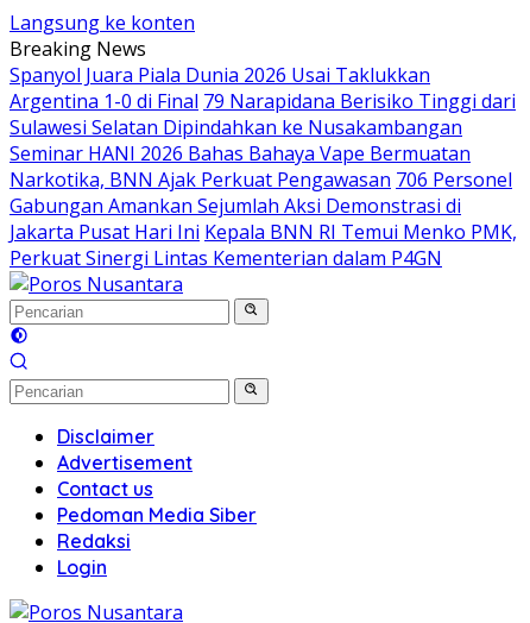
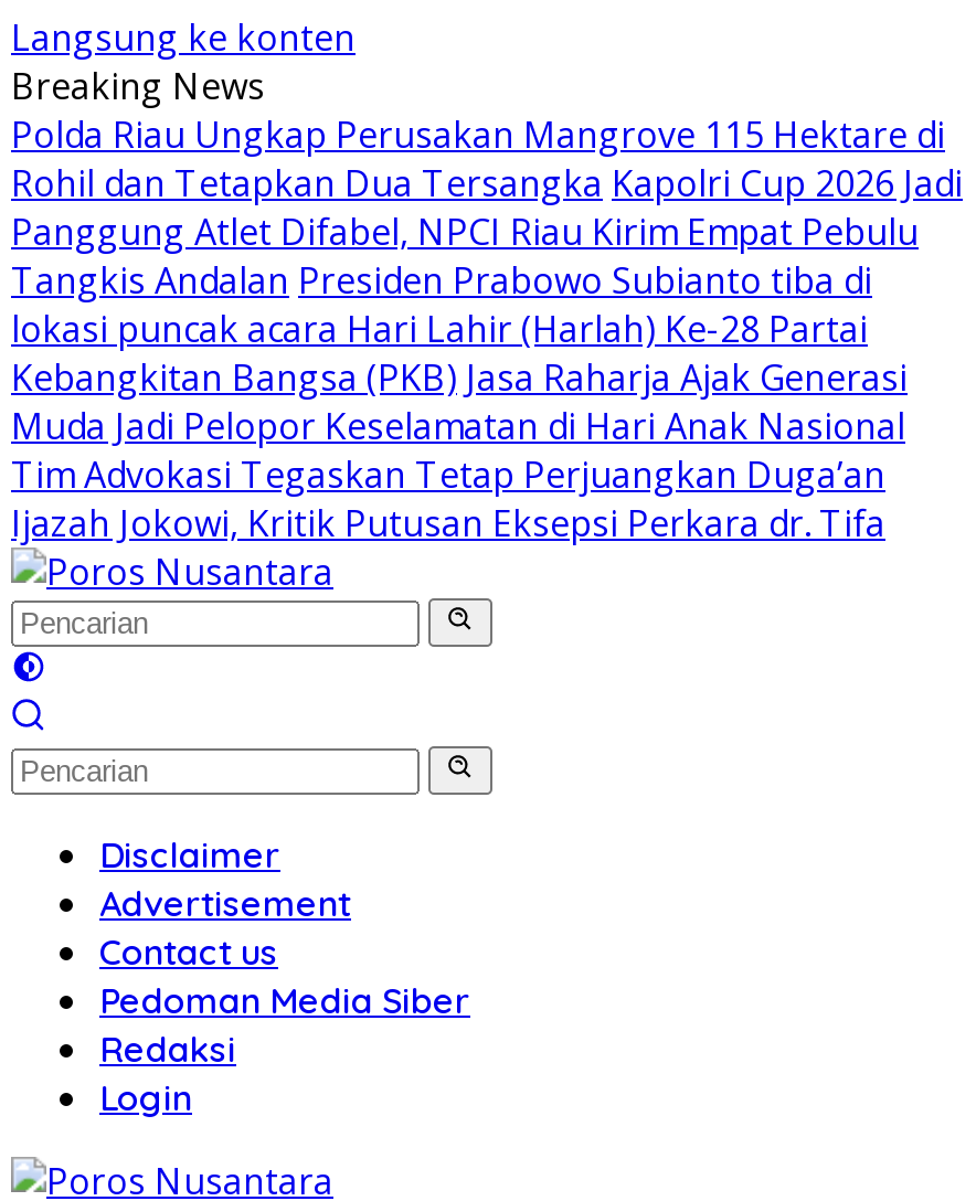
[10,62,517,271] Spanyol Juara Piala Dunia 2026 Usai Taklukkan | Argentina 1-0 di Final 79 Narapidana Berisiko Tinggi dari | Sulawesi Selatan Dipindahkan ke Nusakambangan | Seminar HANI 2026 Bahas Bahaya Vape Bermuatan | Narkotika, BNN Ajak Perkuat Pengawasan 706 Personel | Gabungan Amankan Sejumlah Aksi Demonstrasi di | Jakarta Pusat Hari Ini Kepala BNN RI Temui Menko PMK, | Perkuat Sinergi Lintas Kementerian dalam P4GN -> [11,110,963,548] Polda Riau Ungkap Perusakan Mangrove 115 Hektare di | Rohil dan Tetapkan Dua Tersangka Kapolri Cup 2026 Jadi | Panggung Atlet Difabel, NPCI Riau Kirim Empat Pebulu | Tangkis Andalan Presiden Prabowo Subianto tiba di | lokasi puncak acara Hari Lahir (Harlah) Ke-28 Partai | Kebangkitan Bangsa (PKB) Jasa Raharja Ajak Generasi | Muda Jadi Pelopor Keselamatan di Hari Anak Nasional | Tim Advokasi Tegaskan Tetap Perjuangkan Duga’an | Ijazah Jokowi, Kritik Putusan Eksepsi Perkara dr. Tifa

